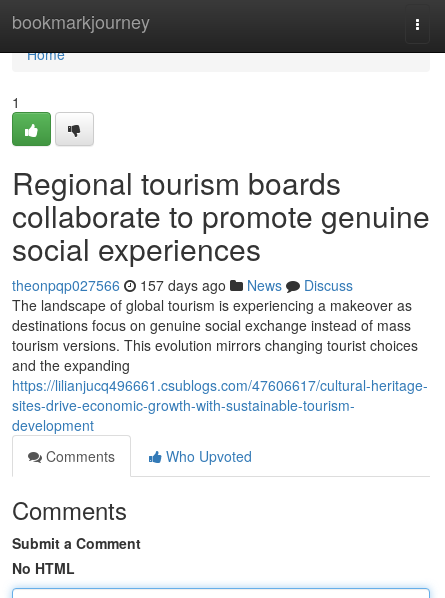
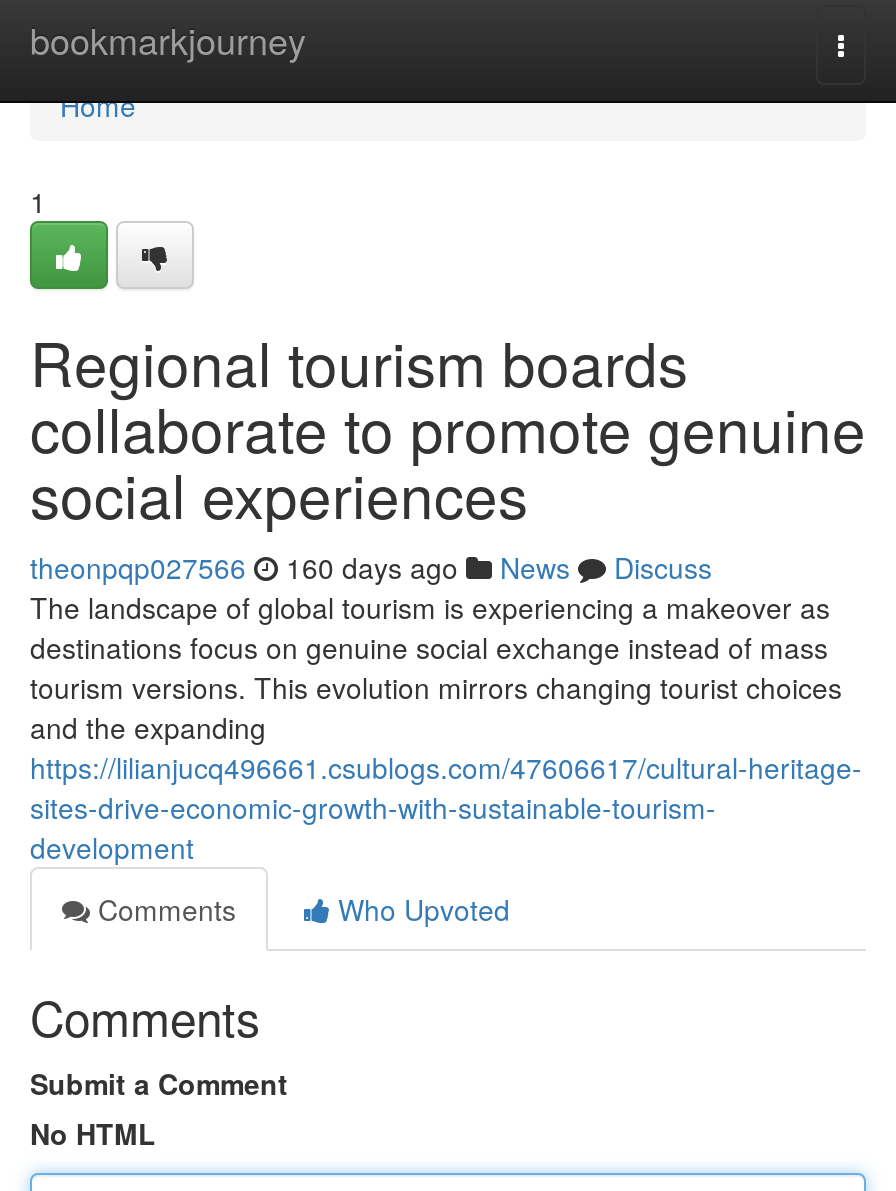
[12,275,353,295] theonpqp027566 157 days ago News Discuss -> [30,547,712,587] theonpqp027566 160 days ago News Discuss

